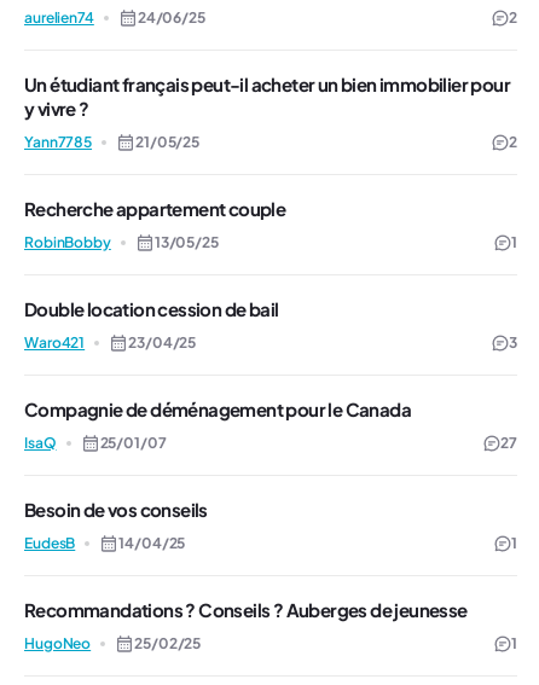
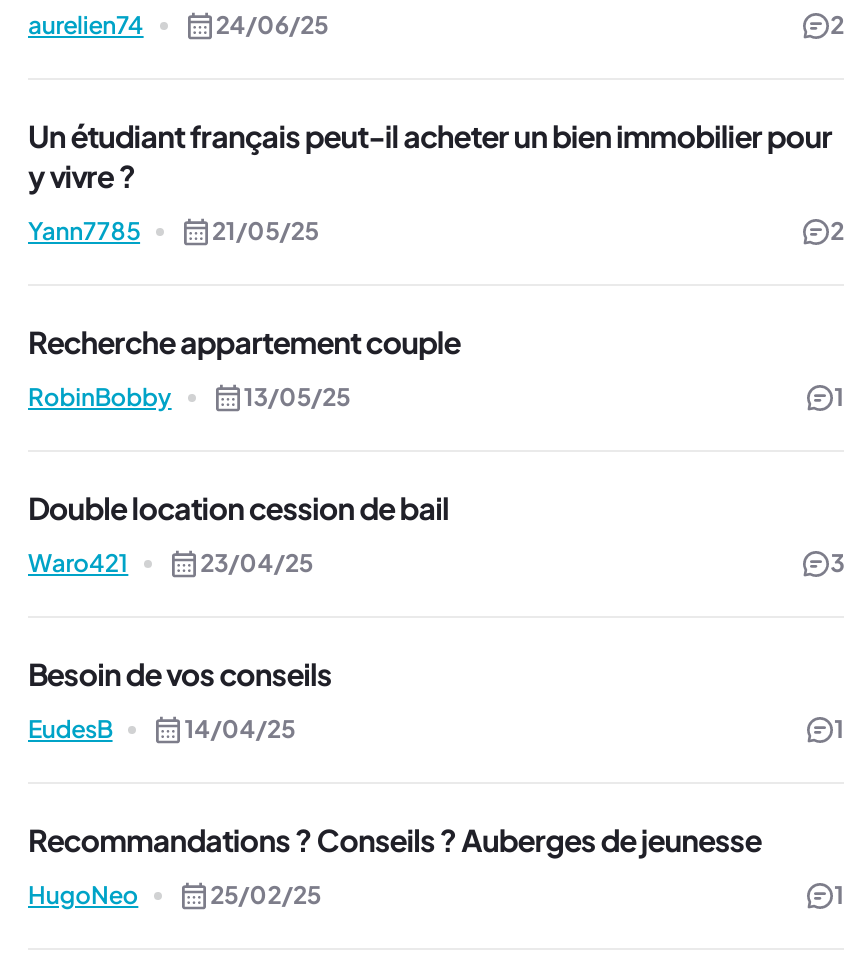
[24,397,517,452] Compagnie de déménagement pour le Canada | IsaQ | 25/01/07 | 27 -> none

